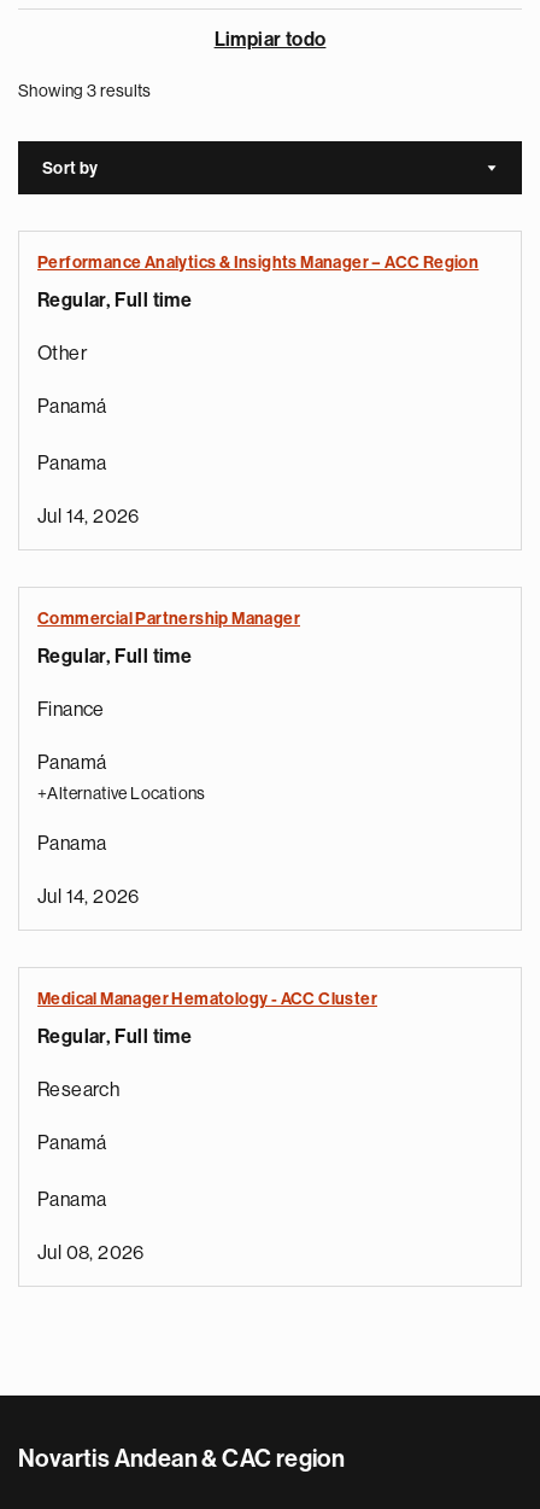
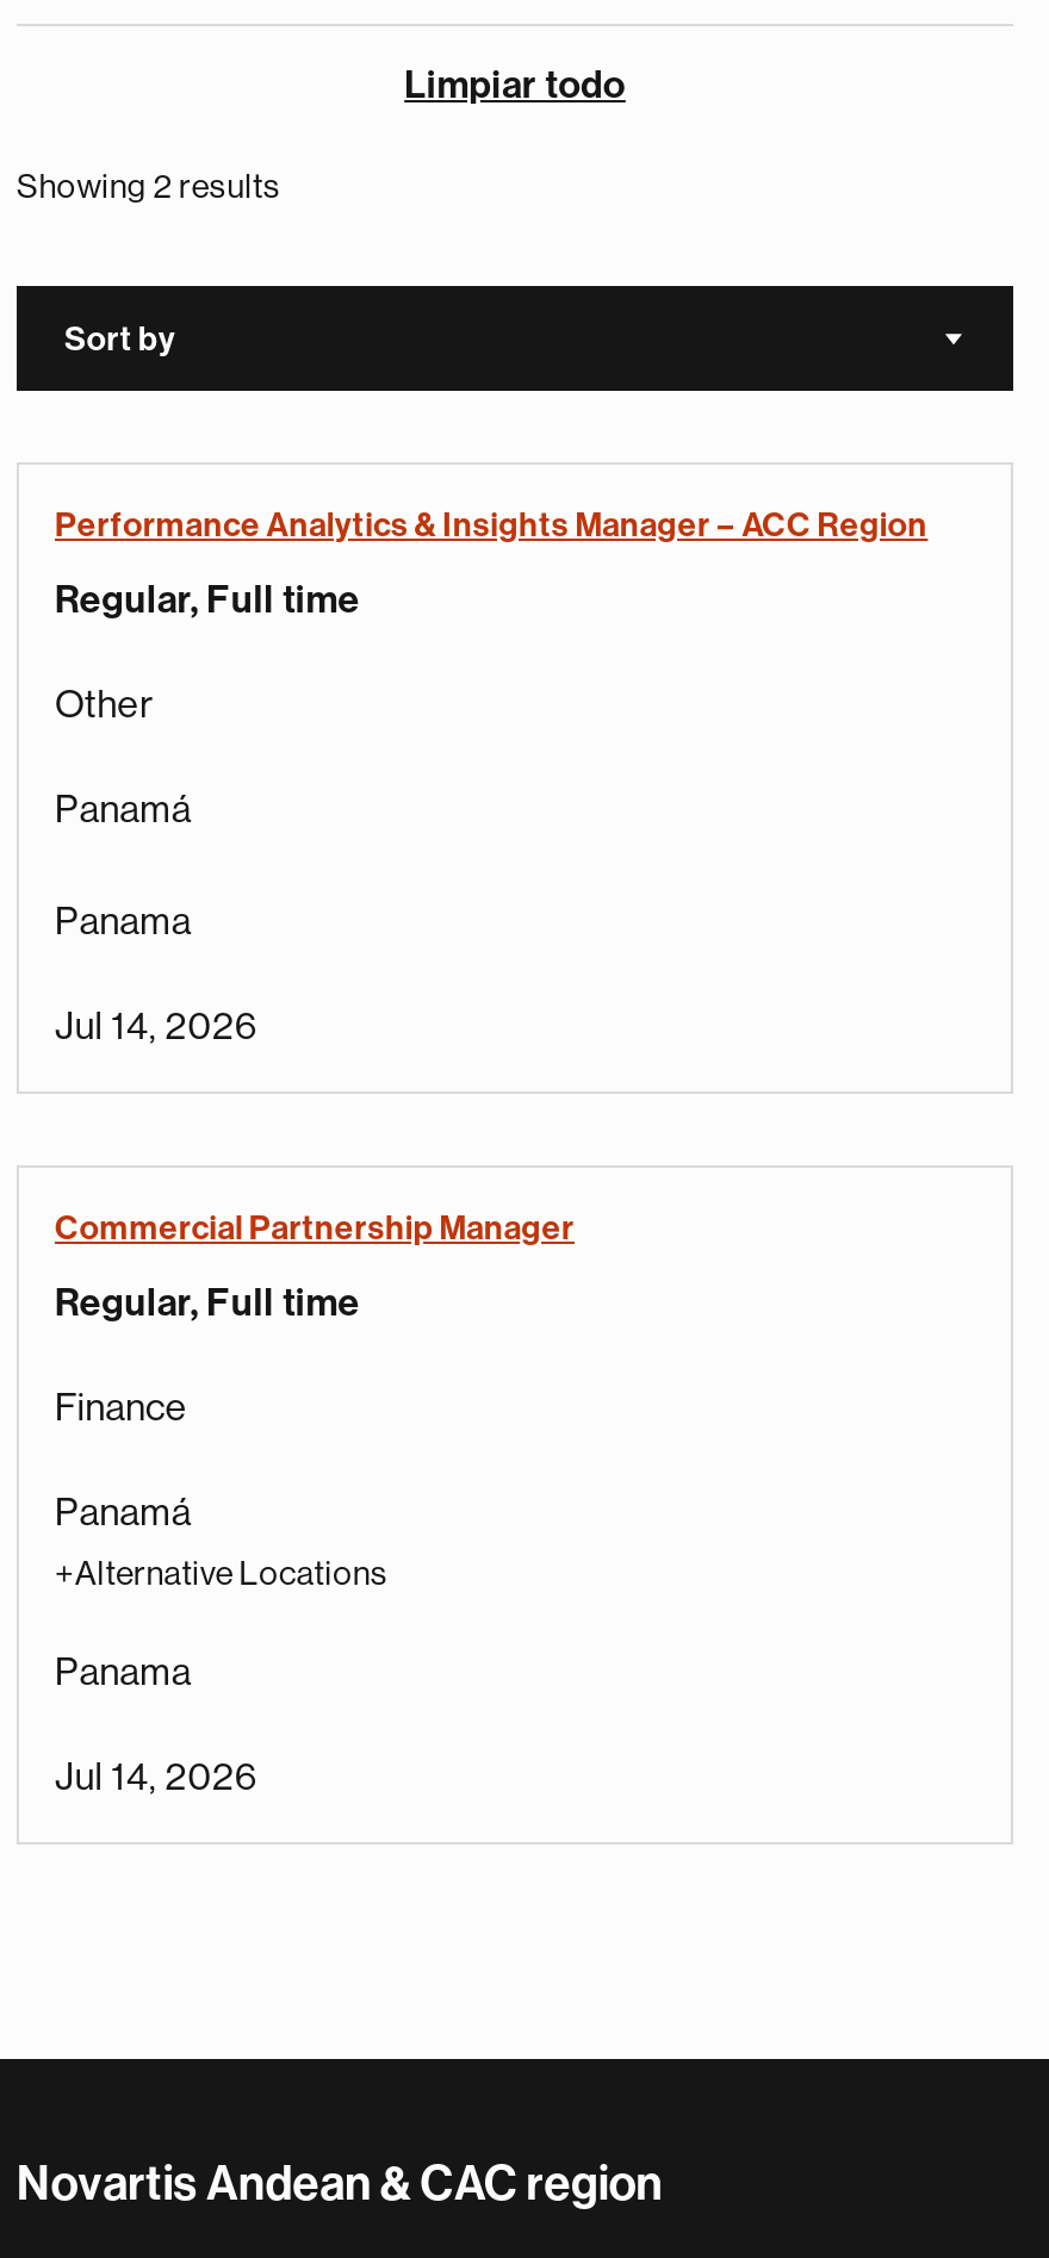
[18,82,152,99] Showing 3 results -> [17,169,281,203] Showing 2 results
[37,990,377,1263] Medical Manager Hematology - ACC Cluster | Regular, Full time | Research | Panamá | Panama | Jul 08, 2026 -> none

